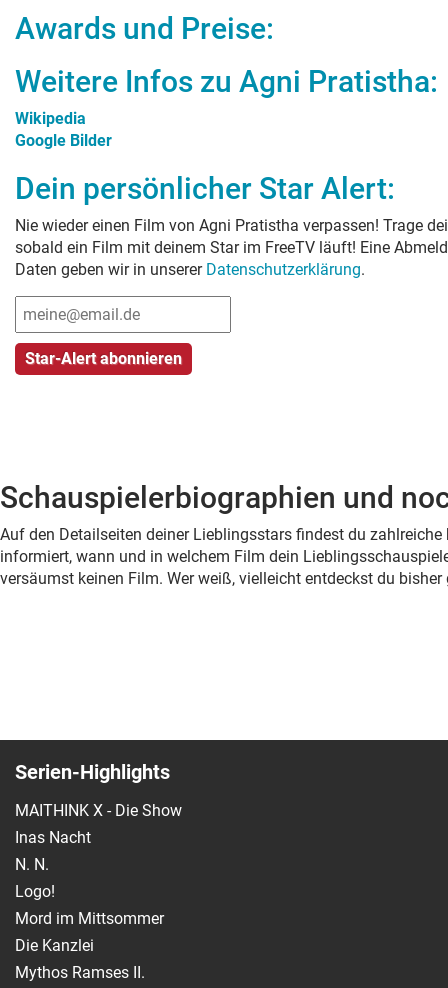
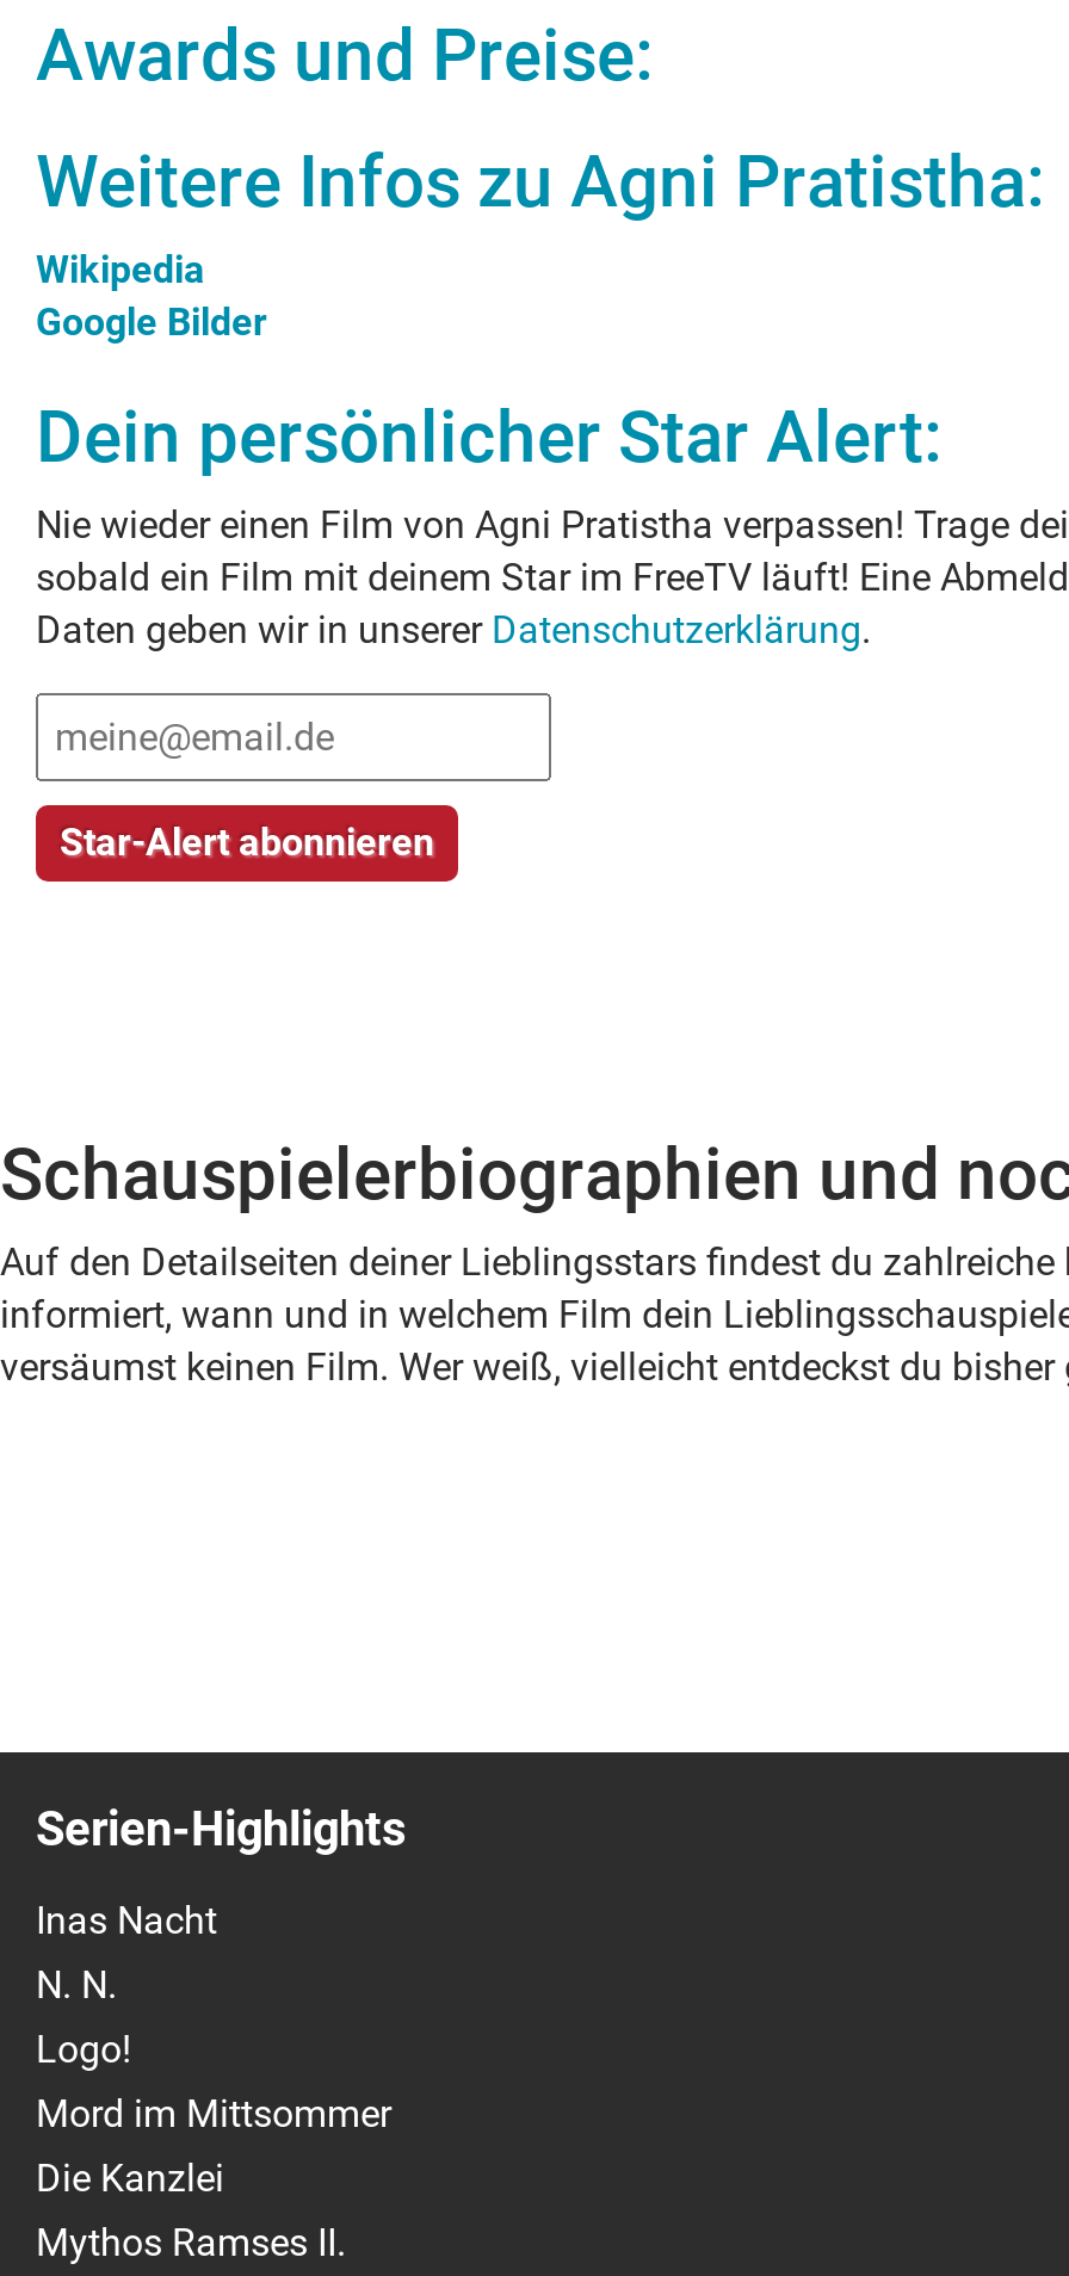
[15,801,182,820] MAITHINK X - Die Show -> none

